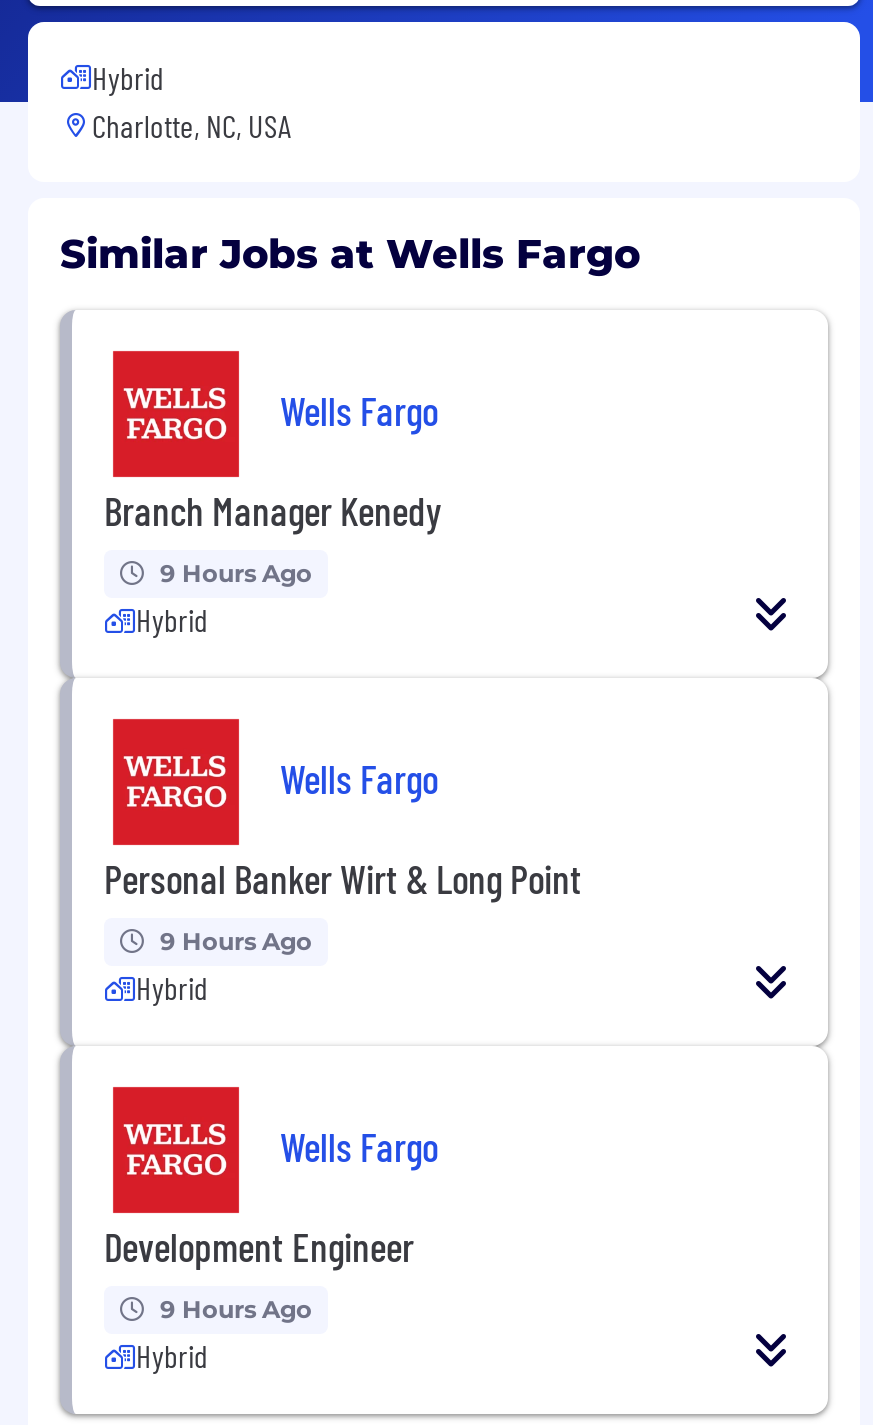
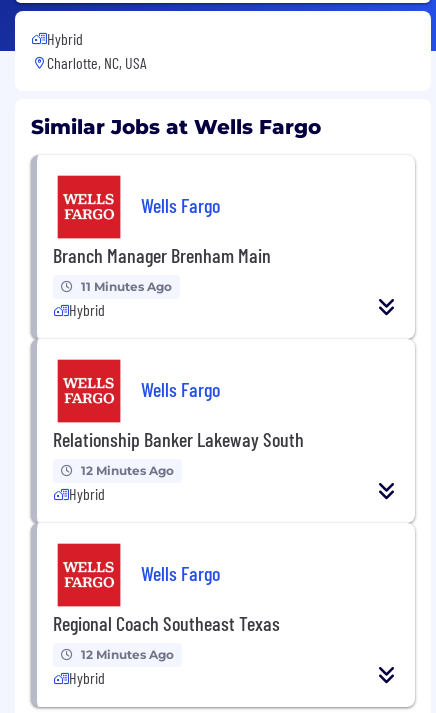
[104,485,442,533] Branch Manager Kenedy -> [53,243,271,267] Branch Manager Brenham Main
[160,557,312,587] 9 Hours Ago -> [81,279,172,294] 11 Minutes Ago
[104,853,582,901] Personal Banker Wirt & Long Point -> [53,427,304,451] Relationship Banker Lakeway South
[160,925,312,955] 9 Hours Ago -> [81,463,174,478] 12 Minutes Ago
[104,1221,414,1269] Development Engineer -> [53,611,280,635] Regional Coach Southeast Texas
[160,1293,312,1323] 9 Hours Ago -> [81,647,174,662] 12 Minutes Ago

